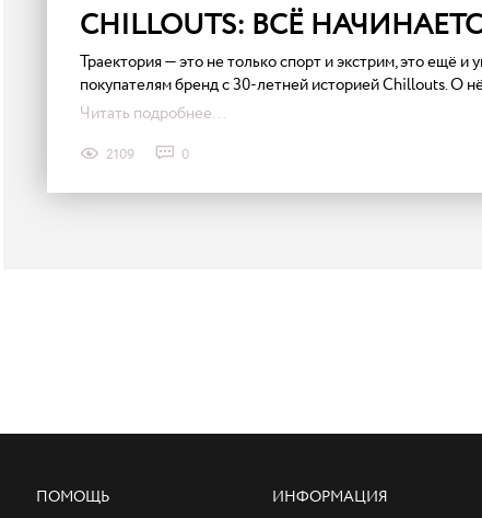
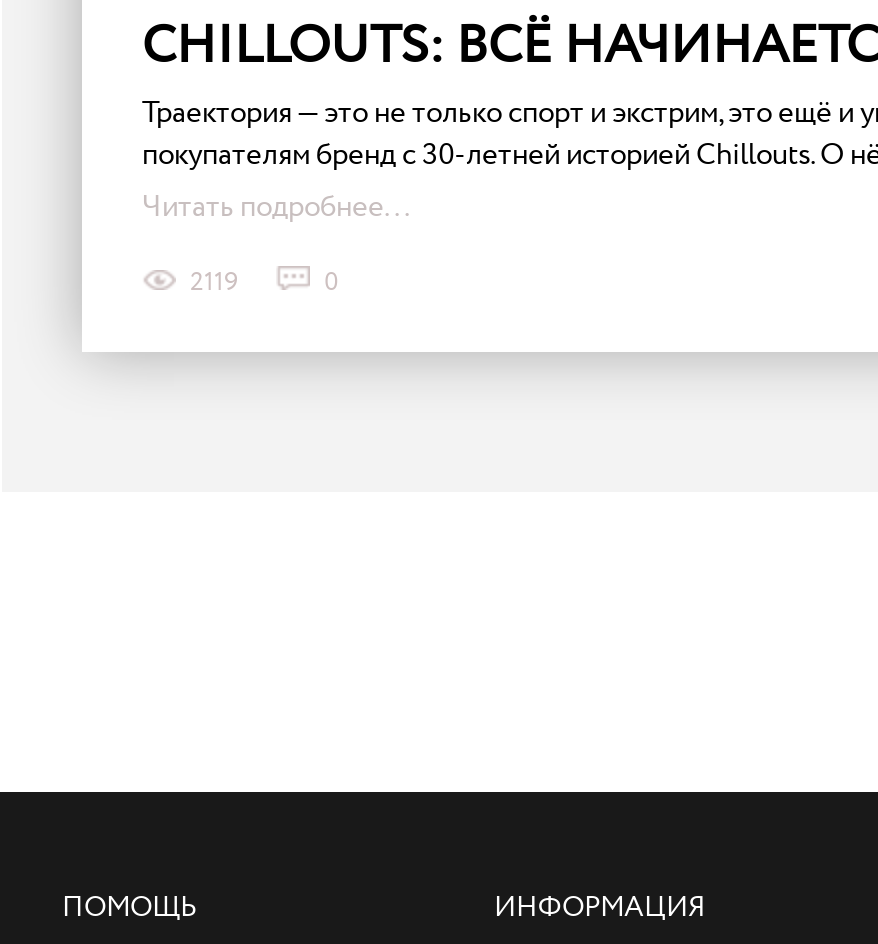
[106,145,134,165] 2109 -> [190,264,238,302] 2119

